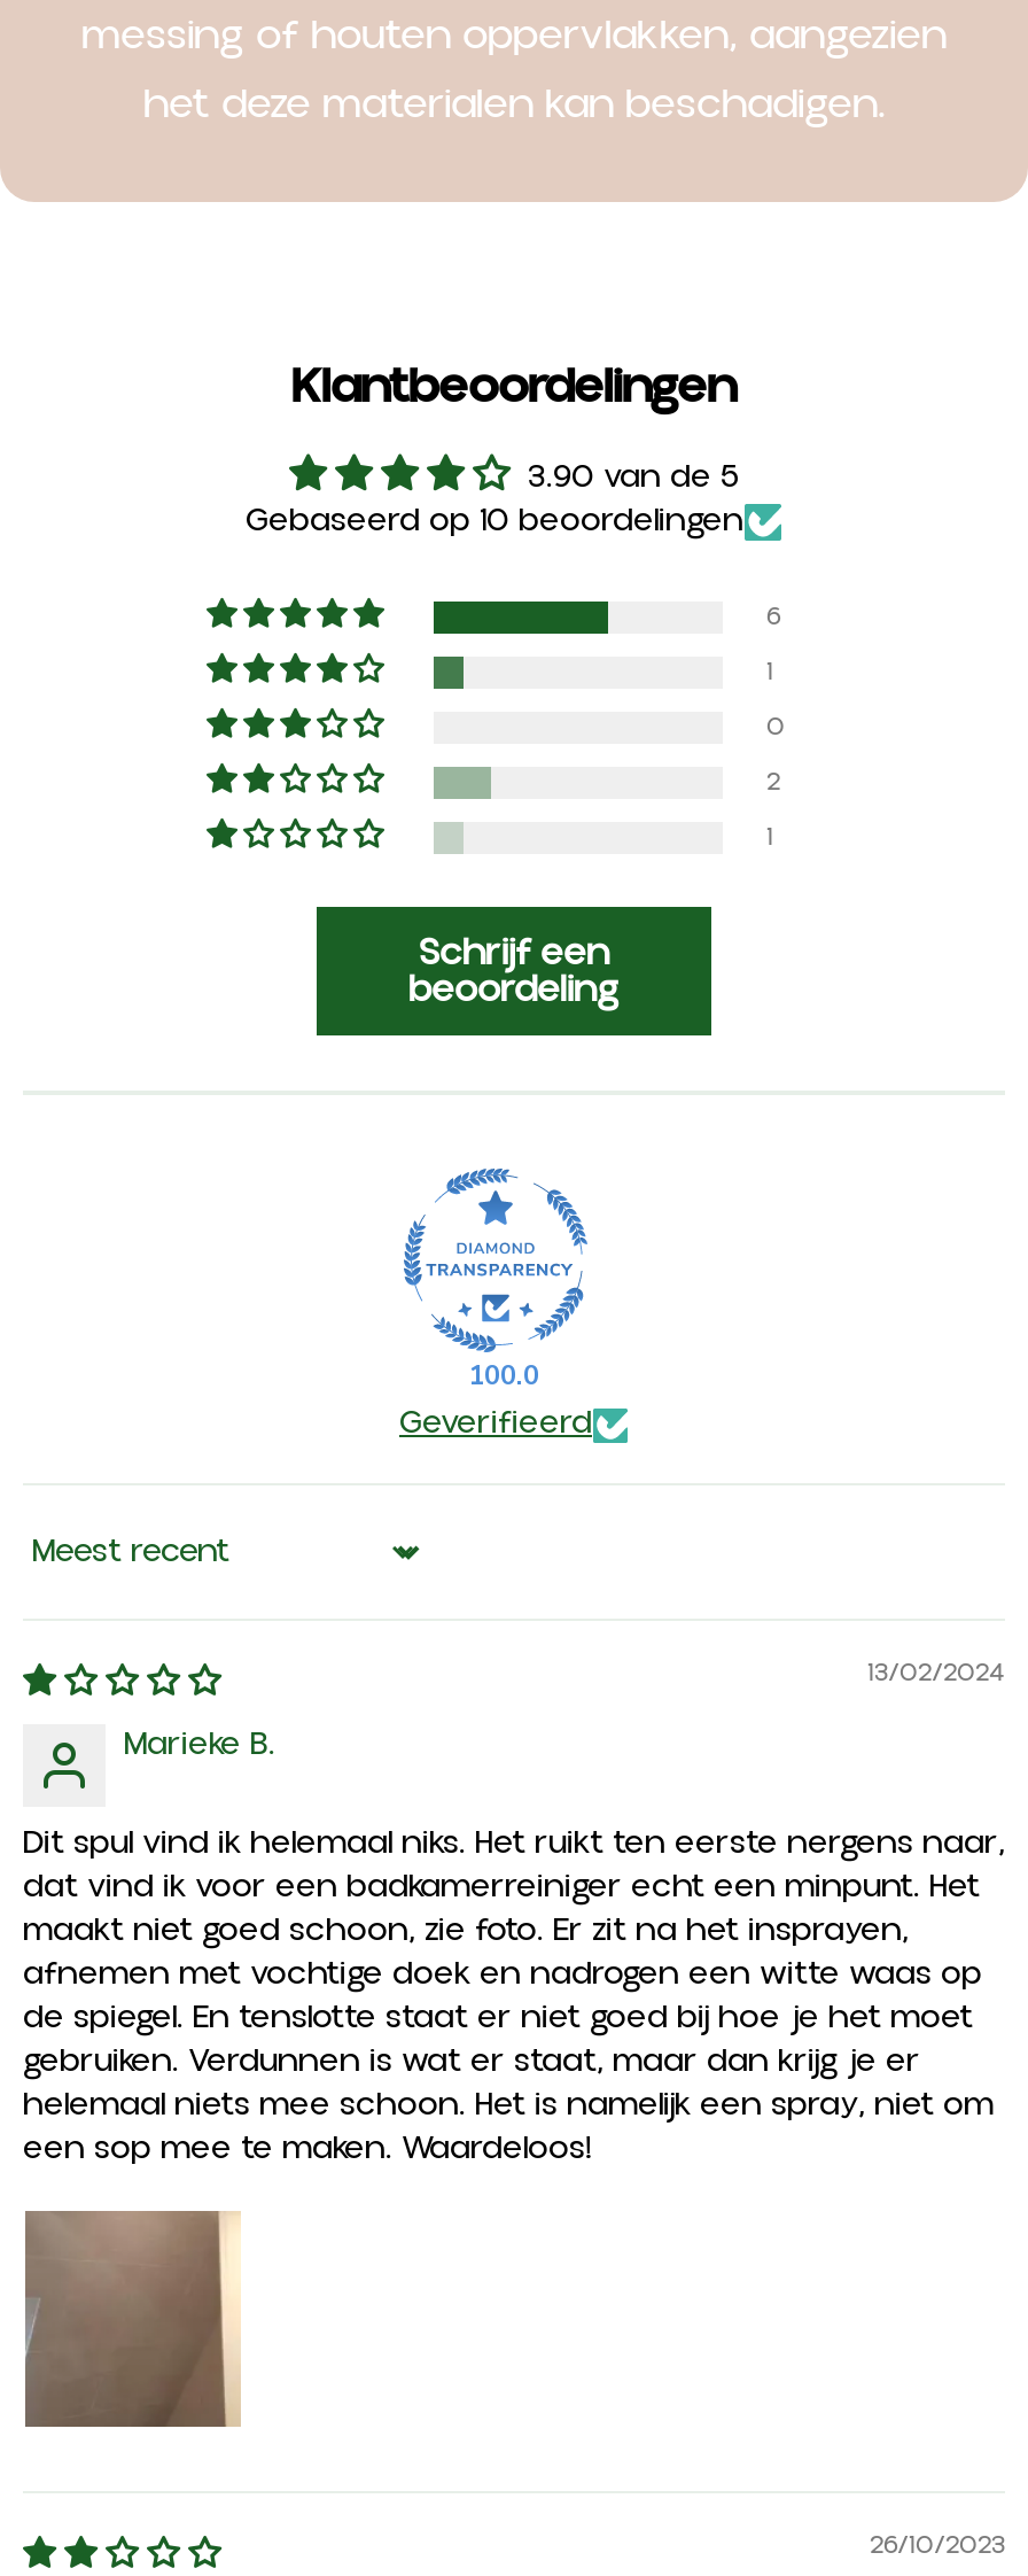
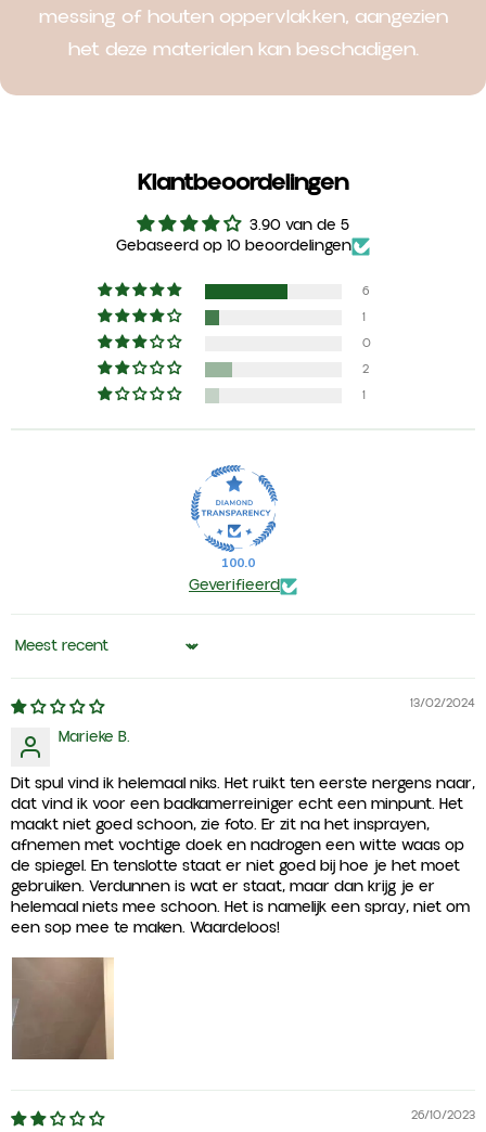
[408,928,620,1016] Schrijf een | beoordeling -> none

